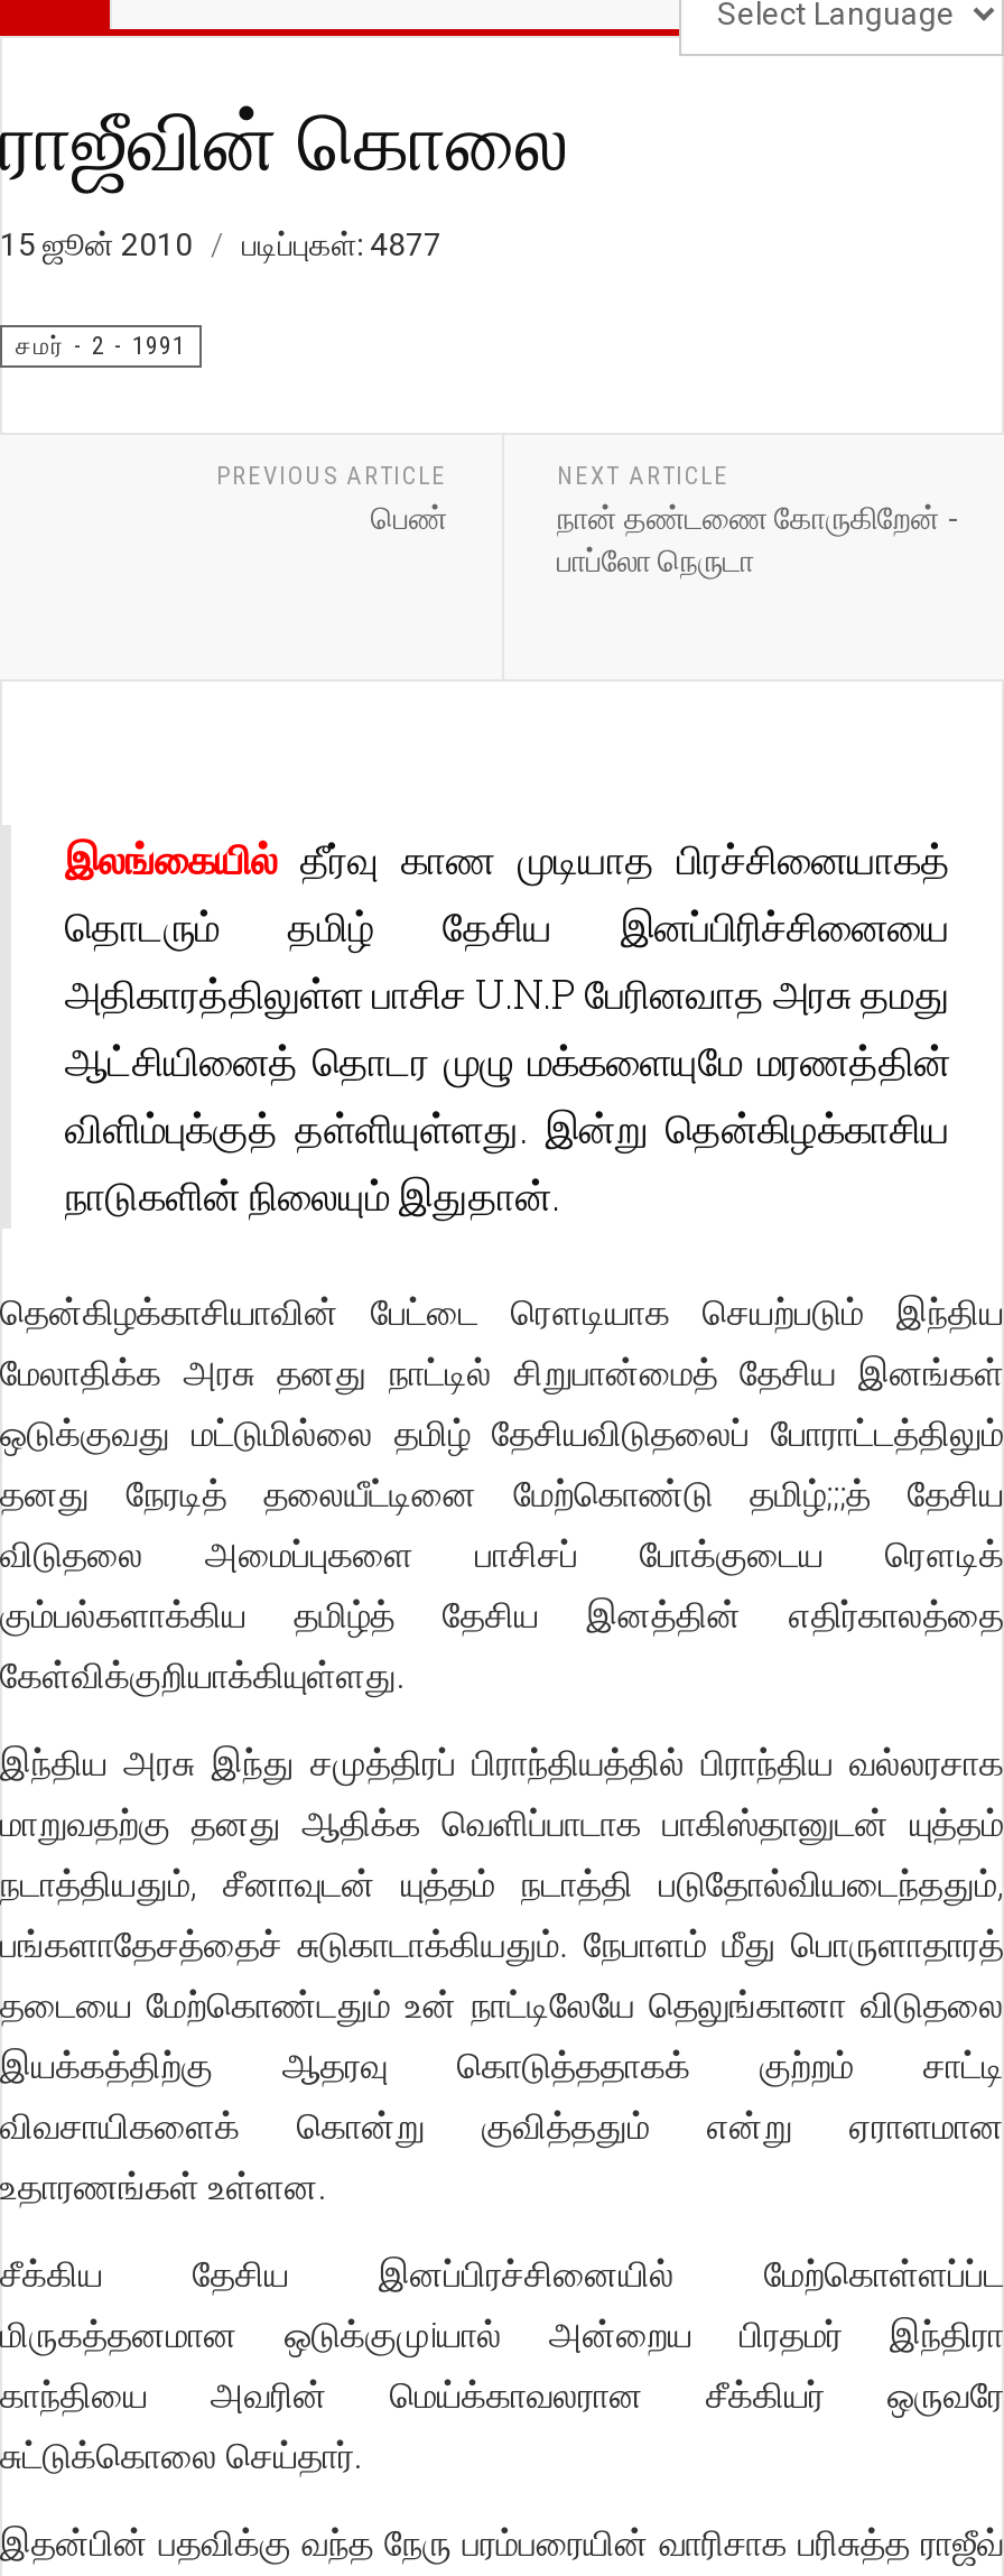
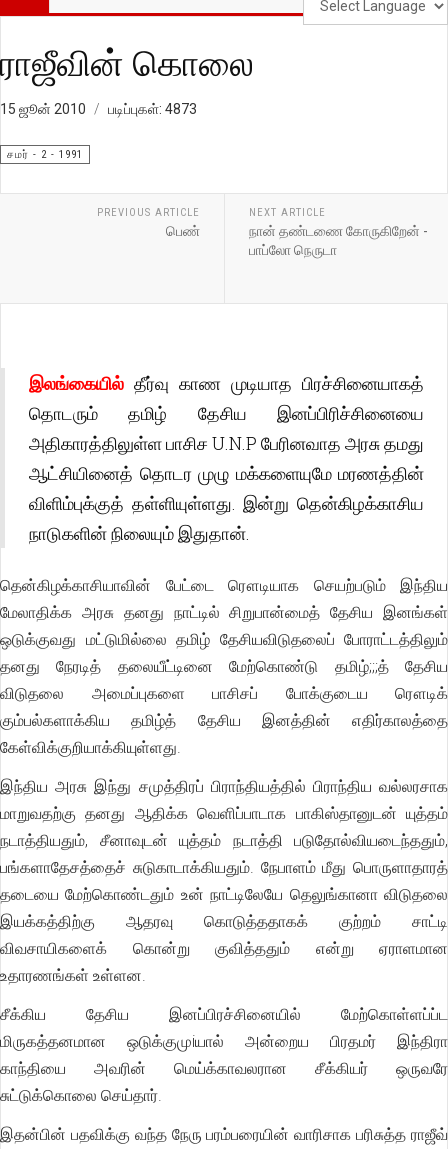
[0,226,441,262] 15 ஜூன் 2010 படிப்புகள்: 4877 -> [0,101,197,117] 15 ஜூன் 2010 படிப்புகள்: 4873

